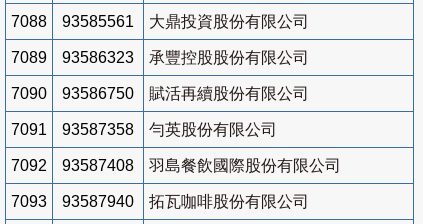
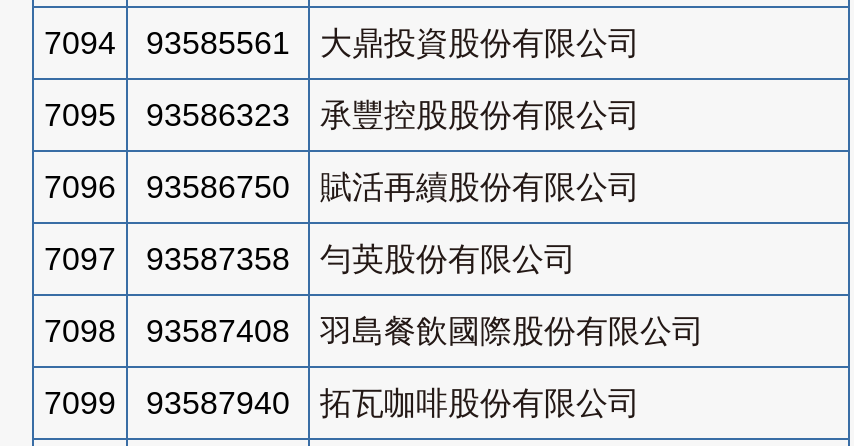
[11,13,309,30] 7088 93585561 大鼎投資股份有限公司 -> [44,26,640,60] 7094 93585561 大鼎投資股份有限公司
[11,49,309,66] 7089 93586323 承豐控股股份有限公司 -> [44,98,640,132] 7095 93586323 承豐控股股份有限公司
[11,85,309,102] 7090 93586750 賦活再續股份有限公司 -> [44,170,640,204] 7096 93586750 賦活再續股份有限公司
[11,121,277,138] 7091 93587358 勻英股份有限公司 -> [44,242,576,276] 7097 93587358 勻英股份有限公司
[11,157,341,174] 7092 93587408 羽島餐飲國際股份有限公司 -> [44,314,704,348] 7098 93587408 羽島餐飲國際股份有限公司
[11,193,309,210] 7093 93587940 拓瓦咖啡股份有限公司 -> [44,386,640,420] 7099 93587940 拓瓦咖啡股份有限公司

